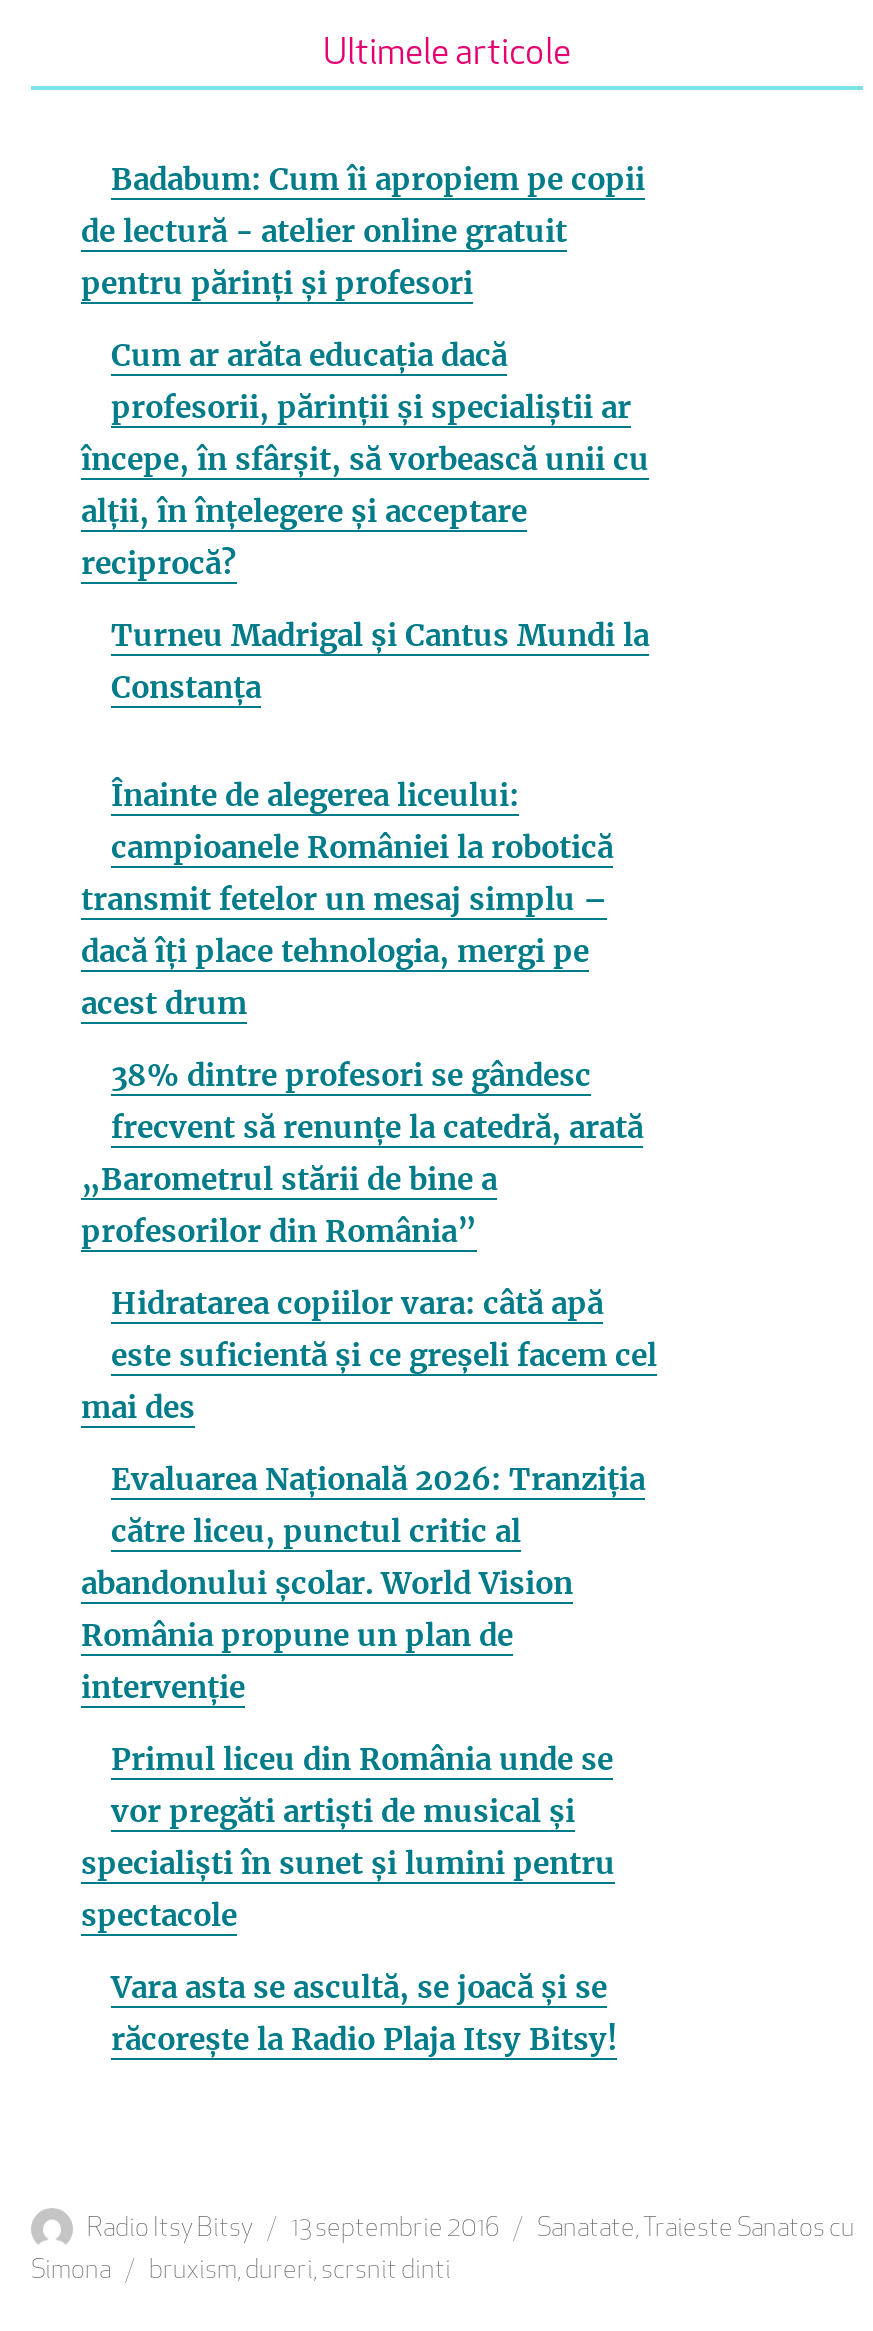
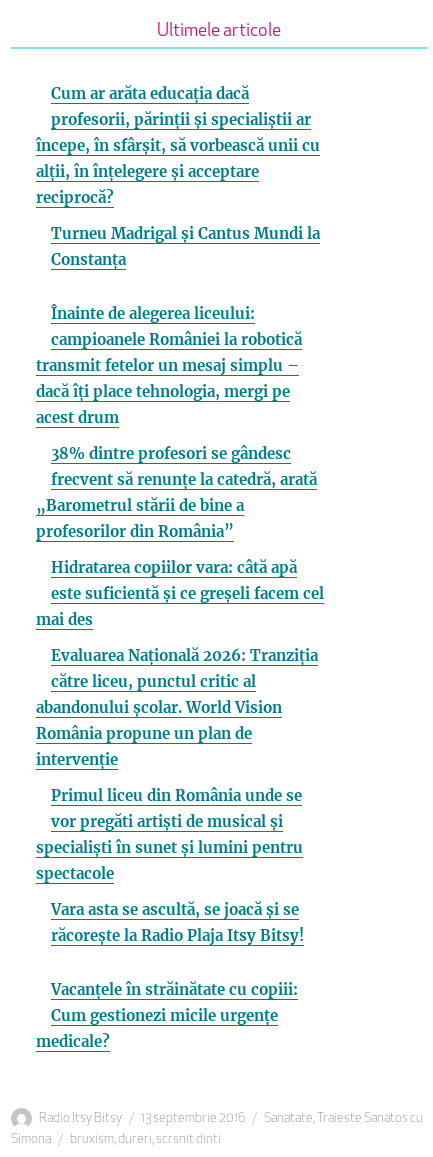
[81,161,645,303] Badabum: Cum îi apropiem pe copii | de lectură - atelier online gratuit | pentru părinți și profesori -> none
moved [81,337,657,2059] -> [36,84,324,945]: Cum ar arăta educația dacă | profesorii, părinții și specialiștii ar | începe, în sfârșit, să vorbească unii cu | ... | Vara asta se ascultă, se joacă și se | răcorește la Radio Plaja Itsy Bitsy!
none -> [36,980,298,1051] Vacanțele în străinătate cu copiii: | Cum gestionezi micile urgențe | medicale?

